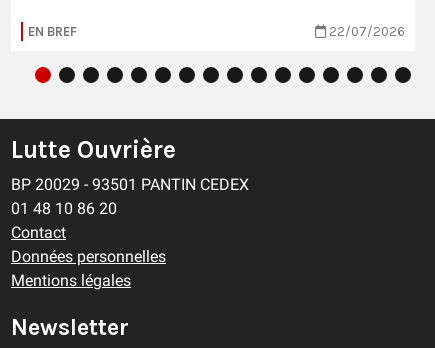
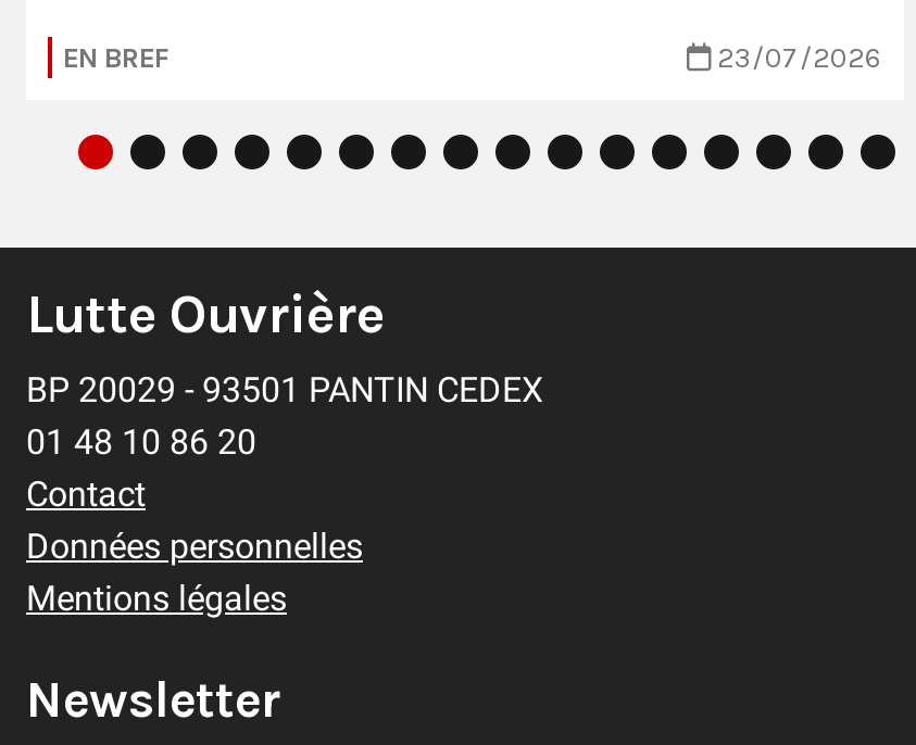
[326,24,405,39] 22/07/2026 -> [711,41,882,74] 23/07/2026

